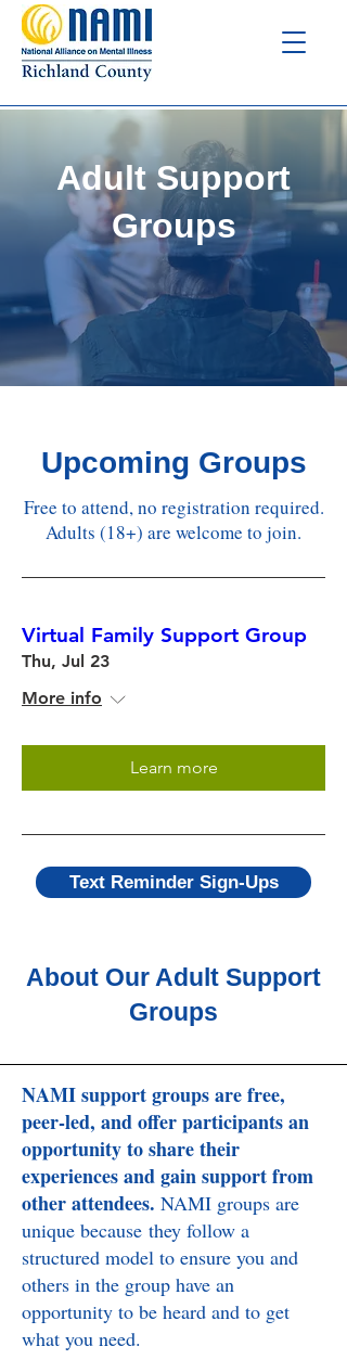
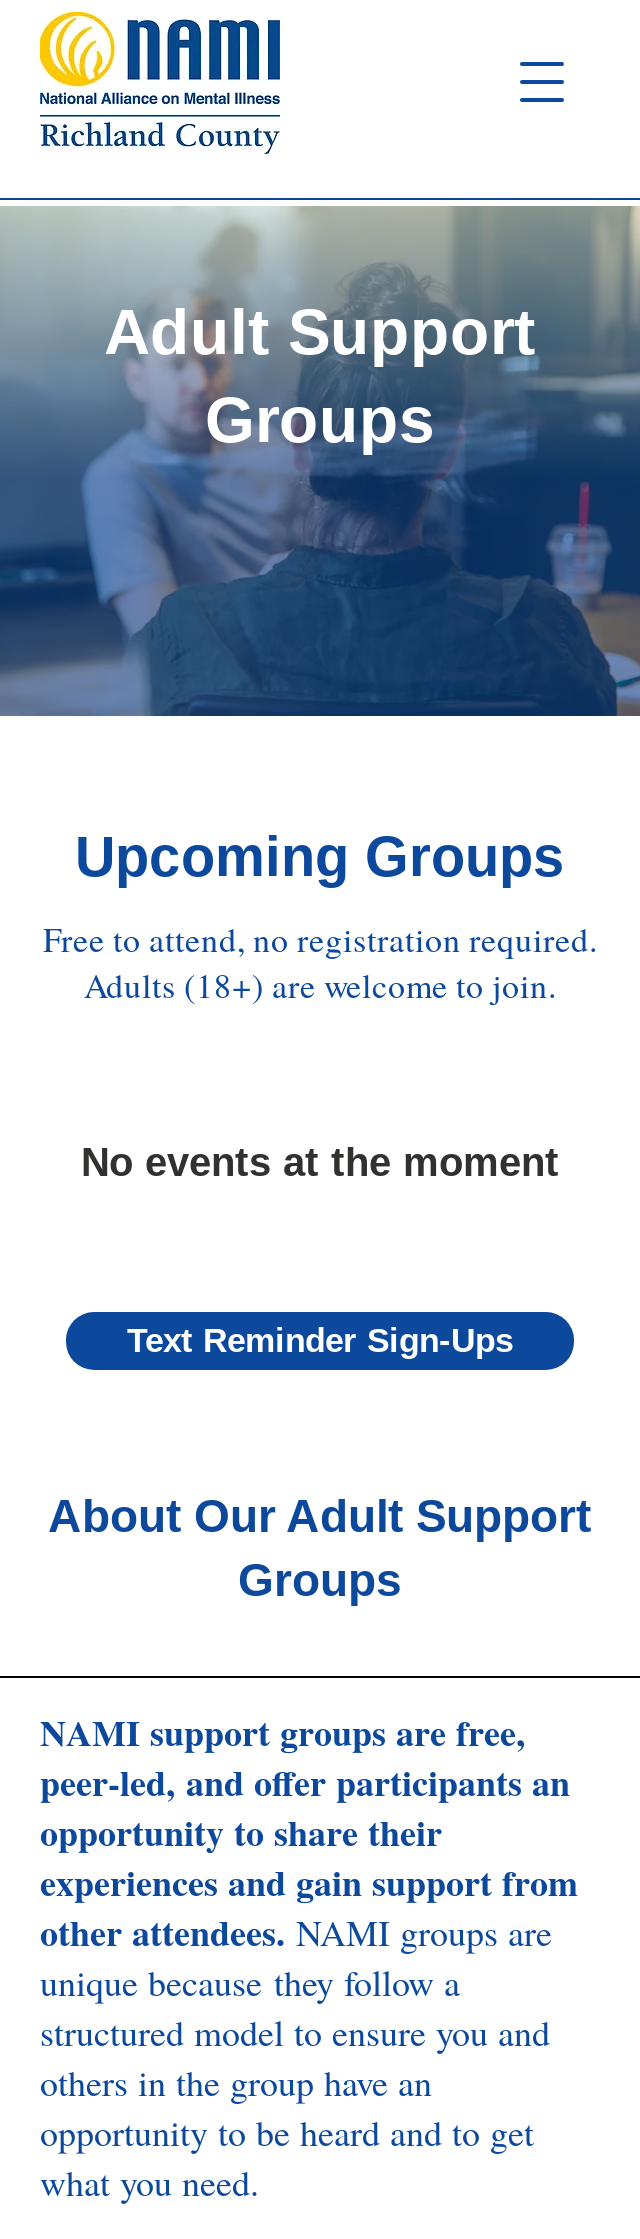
[22,623,307,778] Virtual Family Support Group | Thu, Jul 23 | More info | Learn more -> [81,1140,559,1184] No events at the moment

